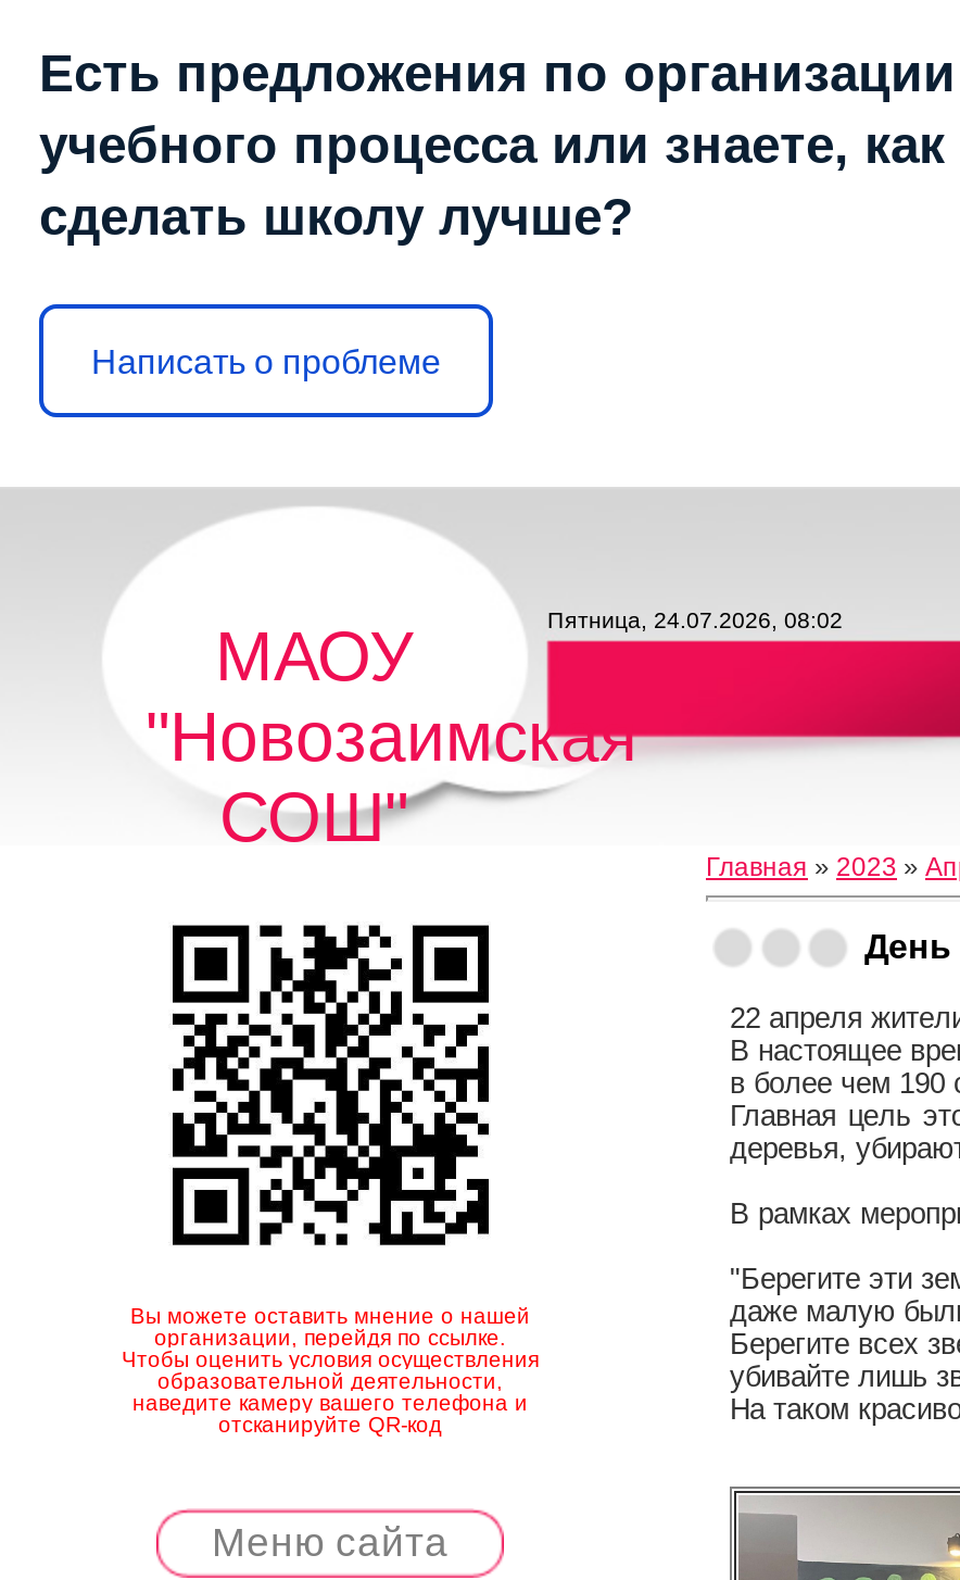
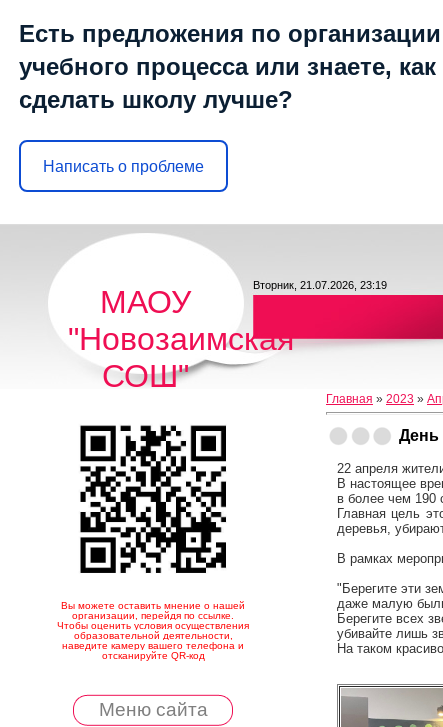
[547,606,843,632] Пятница, 24.07.2026, 08:02 -> [253,279,387,291] Вторник, 21.07.2026, 23:19

